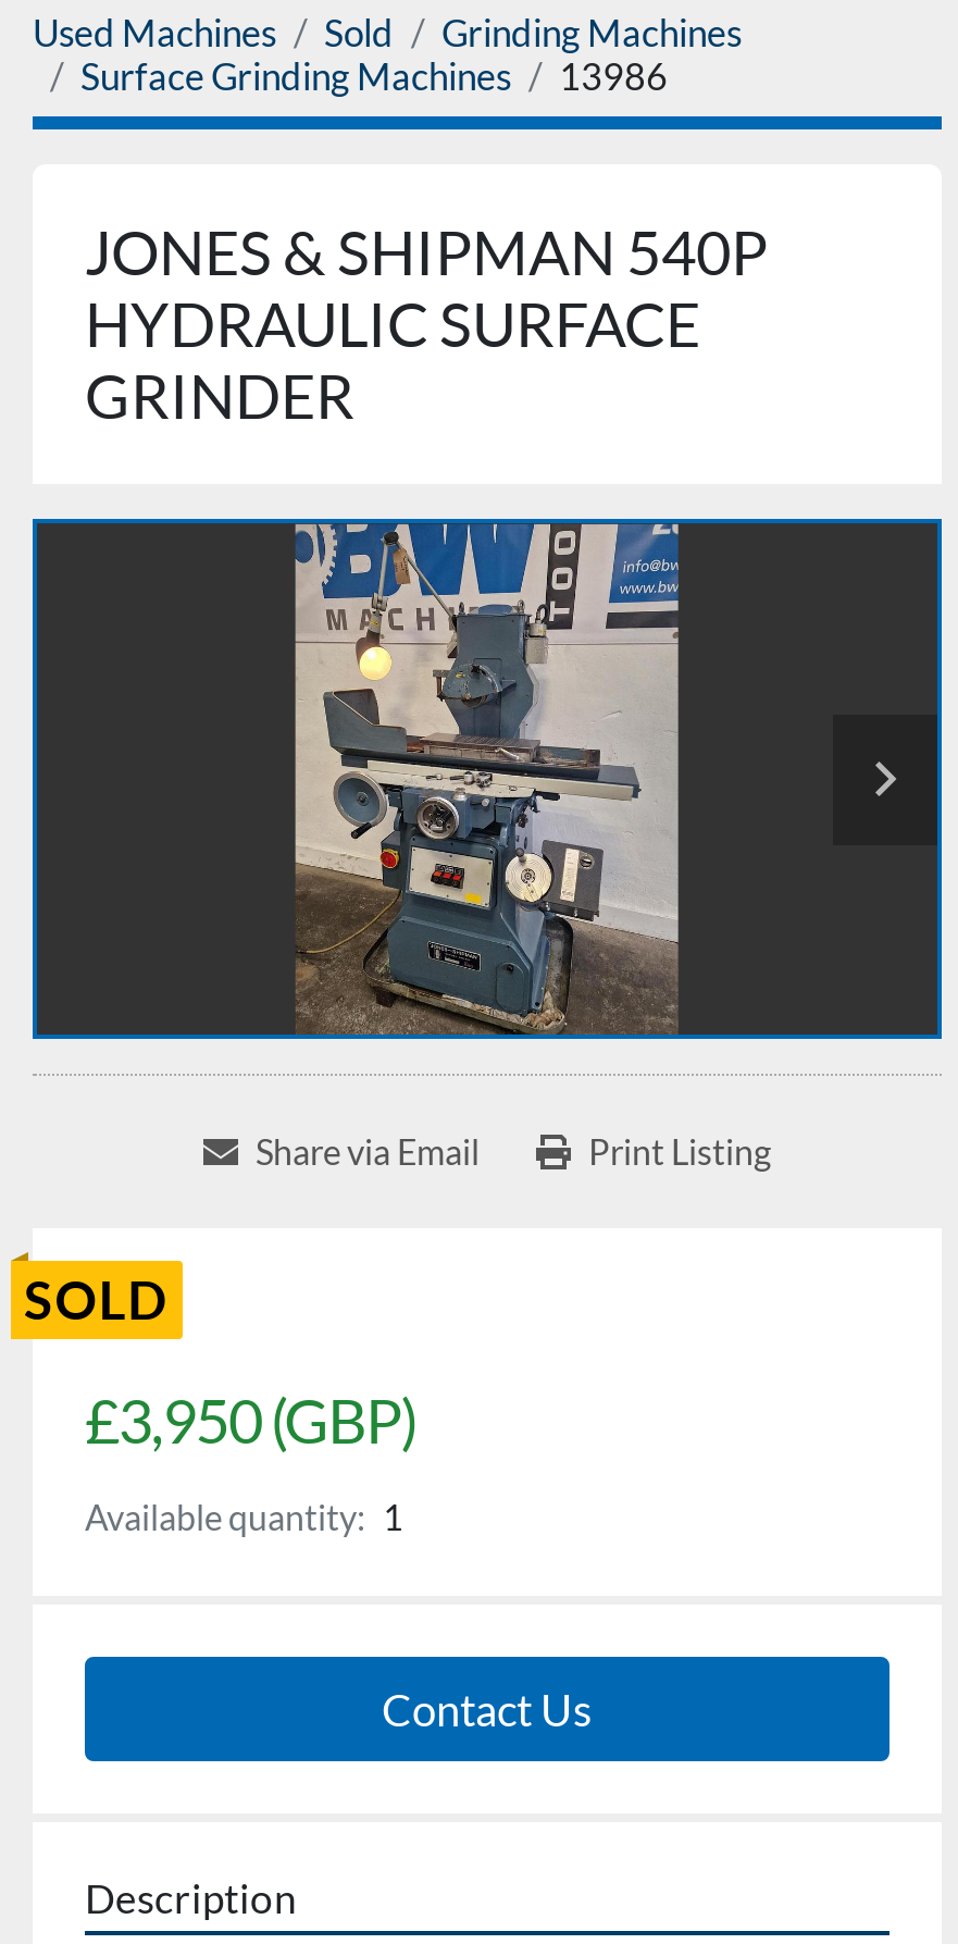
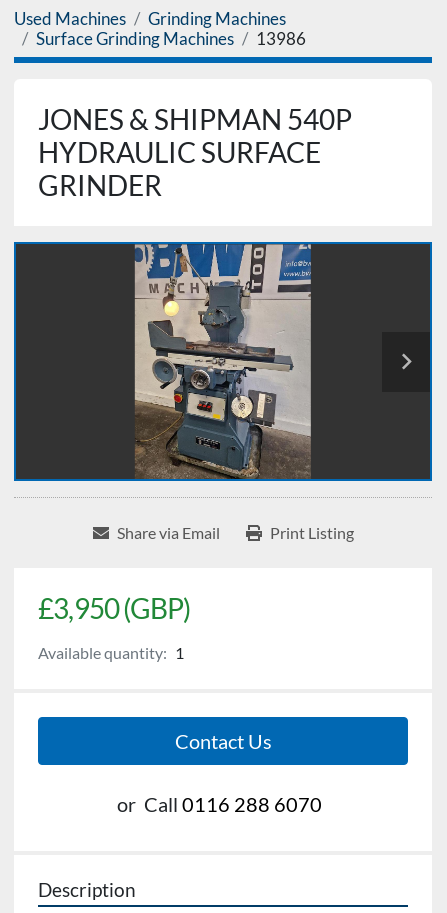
[324,10,394,55] Sold -> none
[24,1268,169,1331] SOLD -> none
moved [85,1383,593,1735] -> [38,591,271,753]: £3,950 (GBP) | Available quantity: 1 | Contact Us
none -> [116,792,321,816] or Call 0116 288 6070

